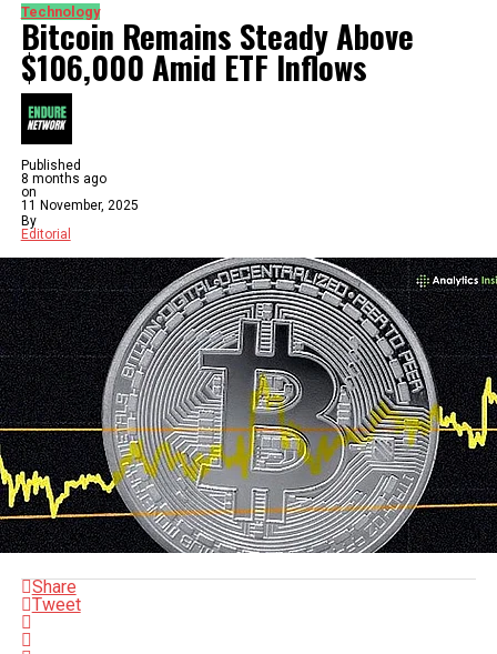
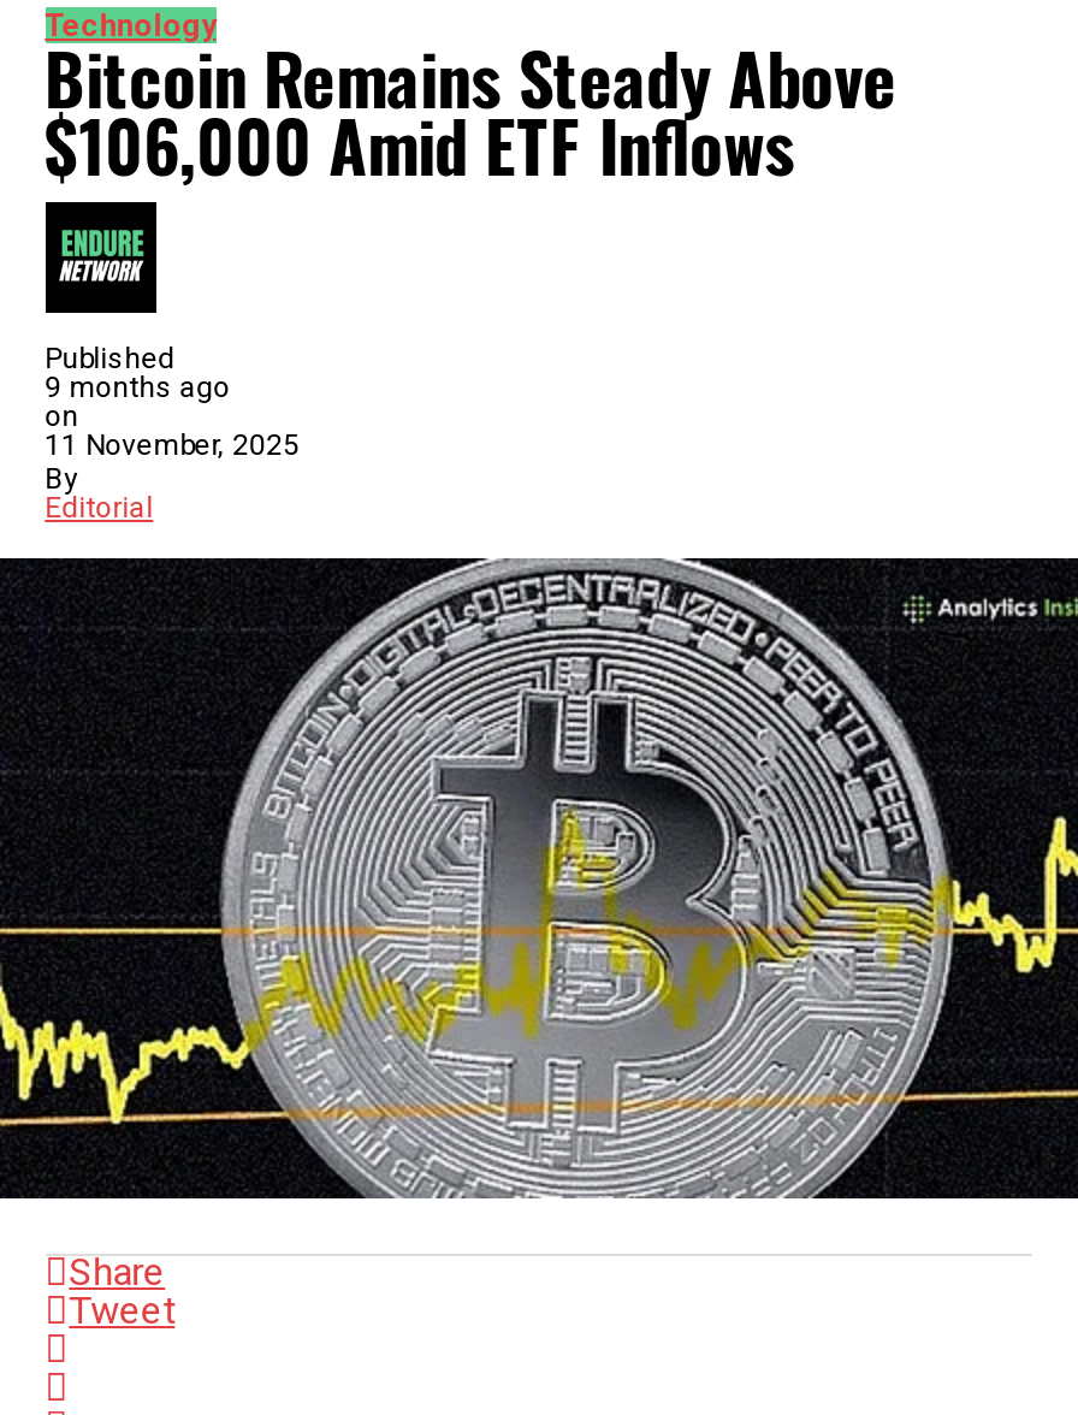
[21,171,106,187] 8 months ago -> [45,371,230,404] 9 months ago

